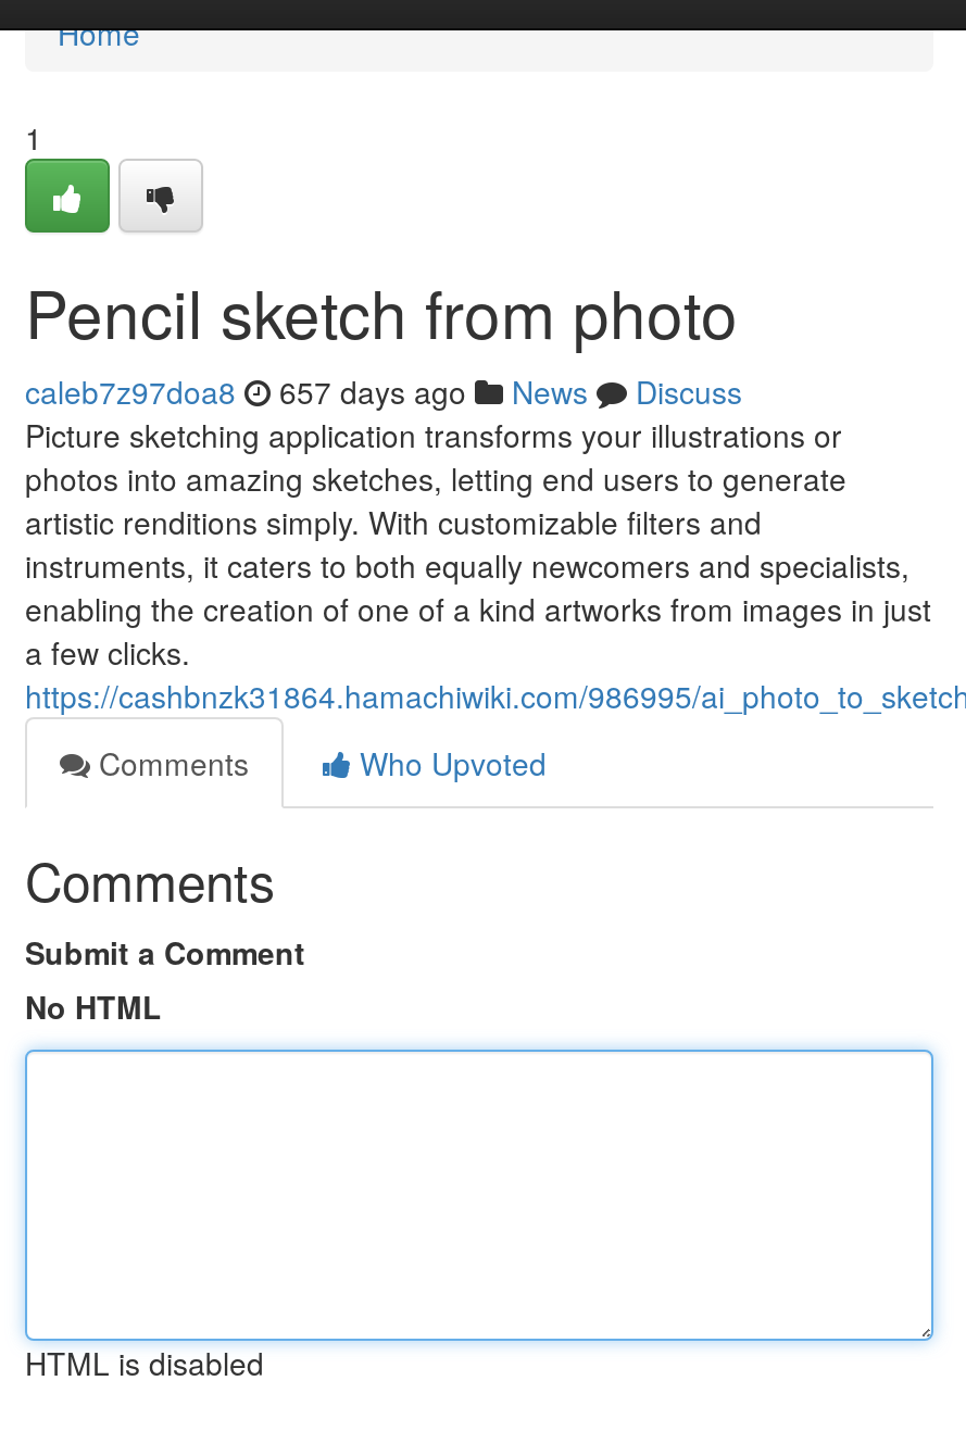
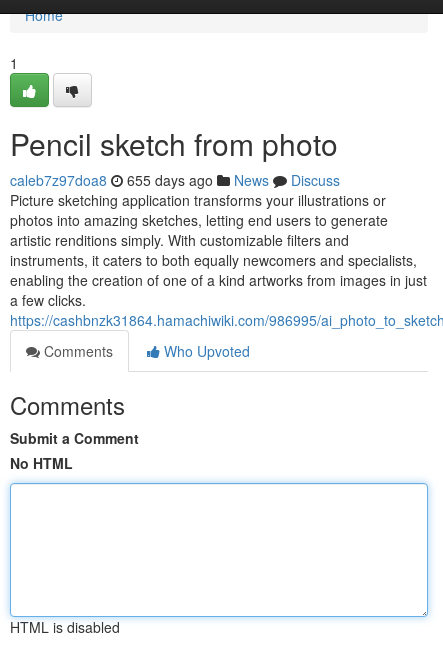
[25,369,742,413] caleb7z97doa8 657 days ago News Discuss -> [10,170,340,190] caleb7z97doa8 655 days ago News Discuss

